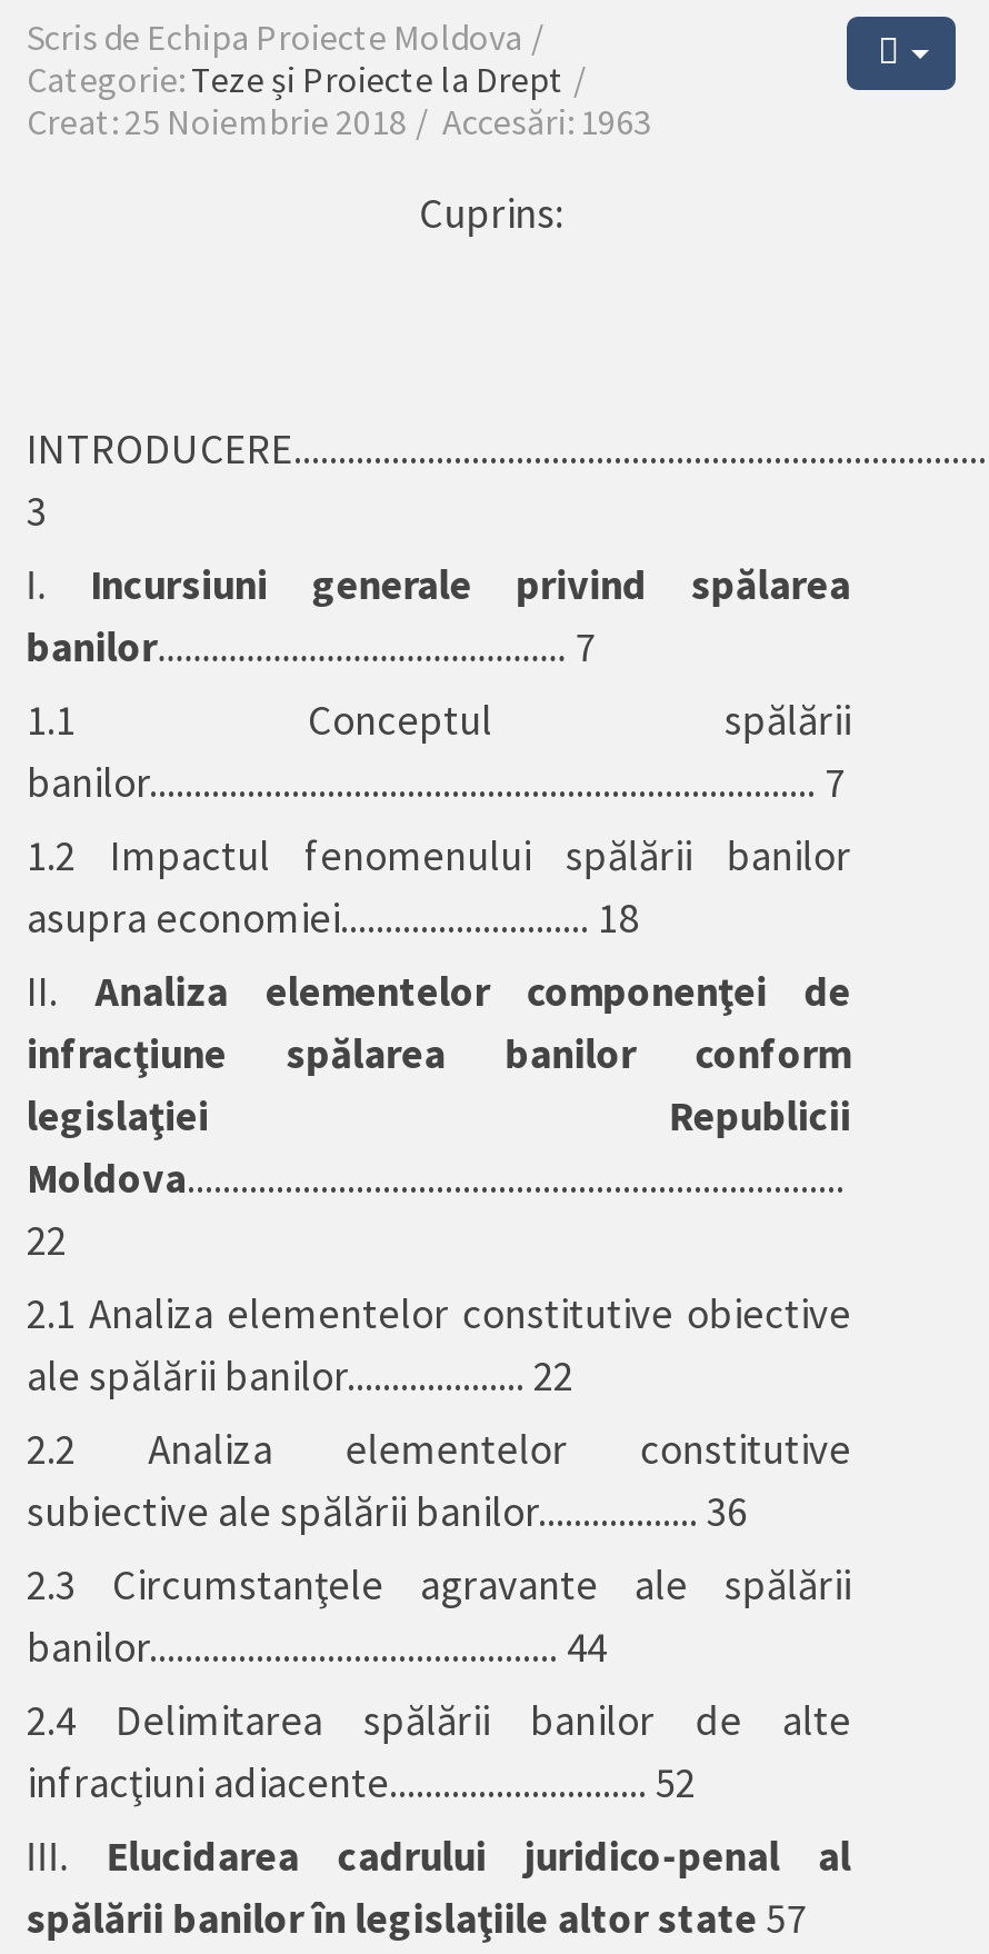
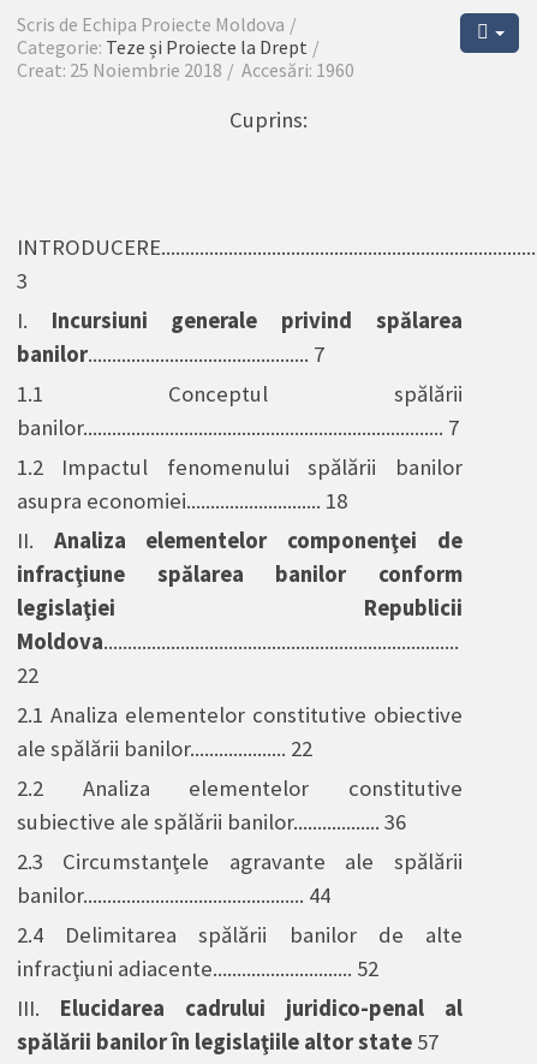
[27,98,651,143] Creat: 25 Noiembrie 2018 Accesări: 1963 -> [17,57,354,81] Creat: 25 Noiembrie 2018 Accesări: 1960

